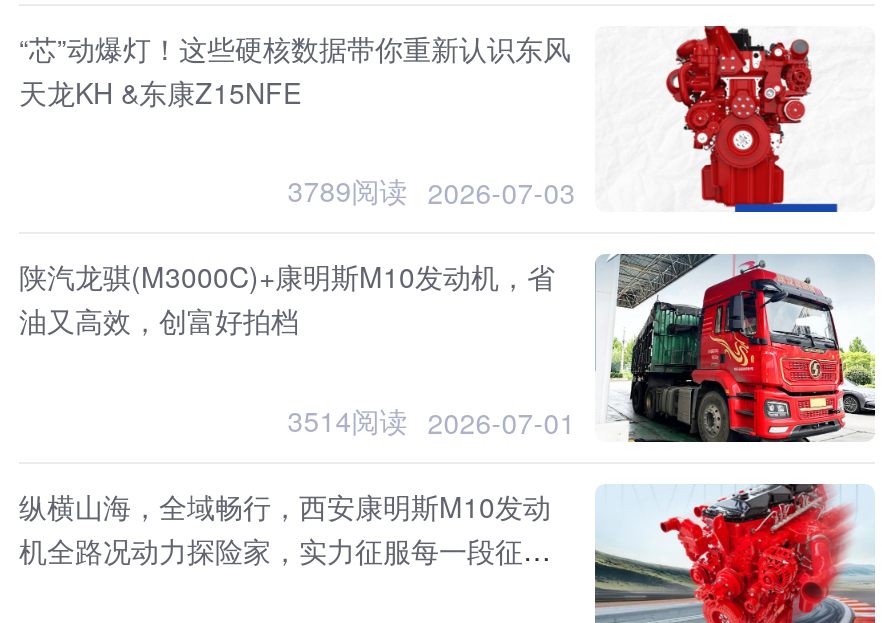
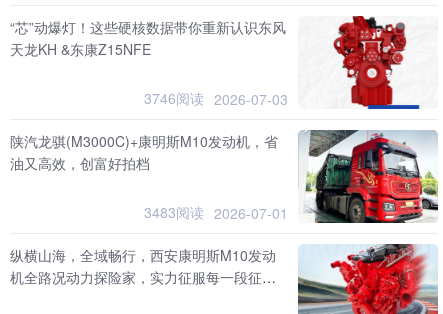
[287,171,575,213] 3789阅读 2026-07-03 -> [144,88,288,109] 3746阅读 2026-07-03
[287,399,575,441] 3514阅读 2026-07-01 -> [144,202,288,223] 3483阅读 2026-07-01

